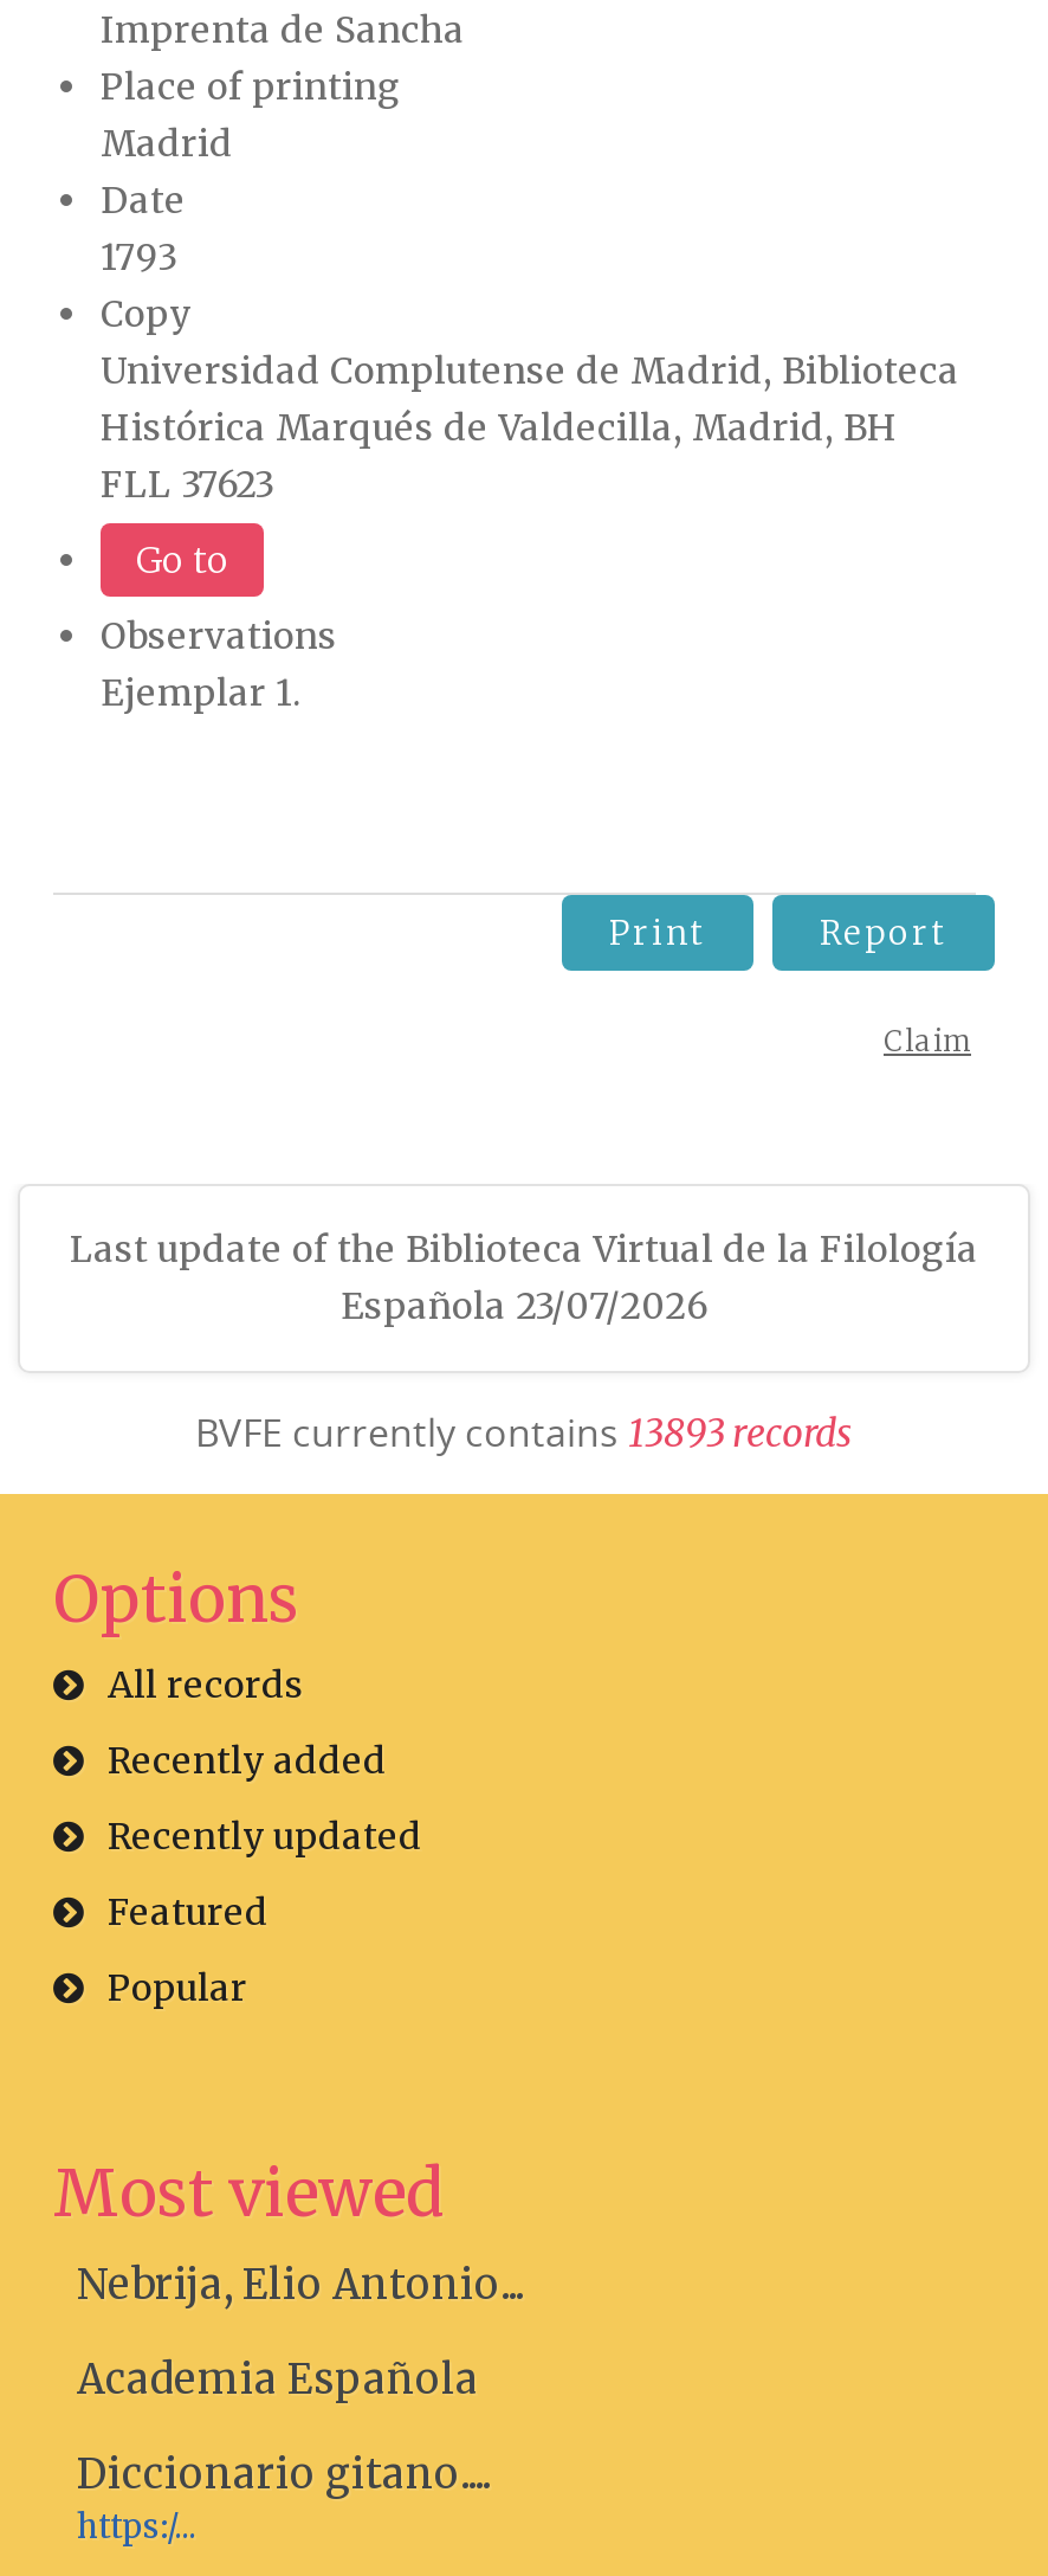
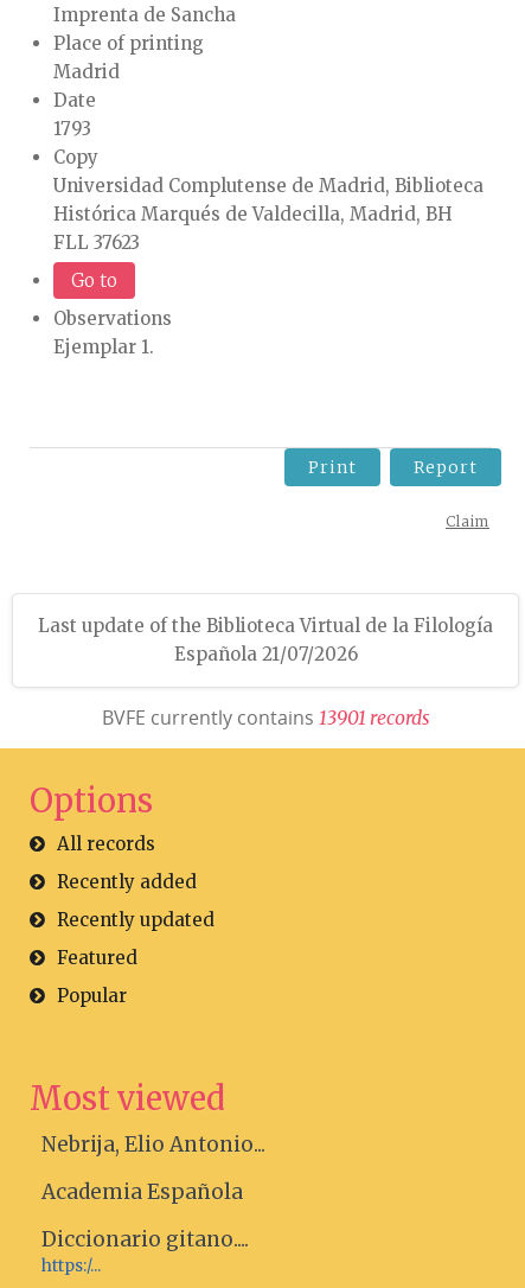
[341,1283,707,1328] Española 23/07/2026 -> [174,643,357,665] Española 21/07/2026
[195,1406,853,1458] BVFE currently contains 13893 r ecords -> [101,704,430,731] BVFE currently contains 13901 r ecords

